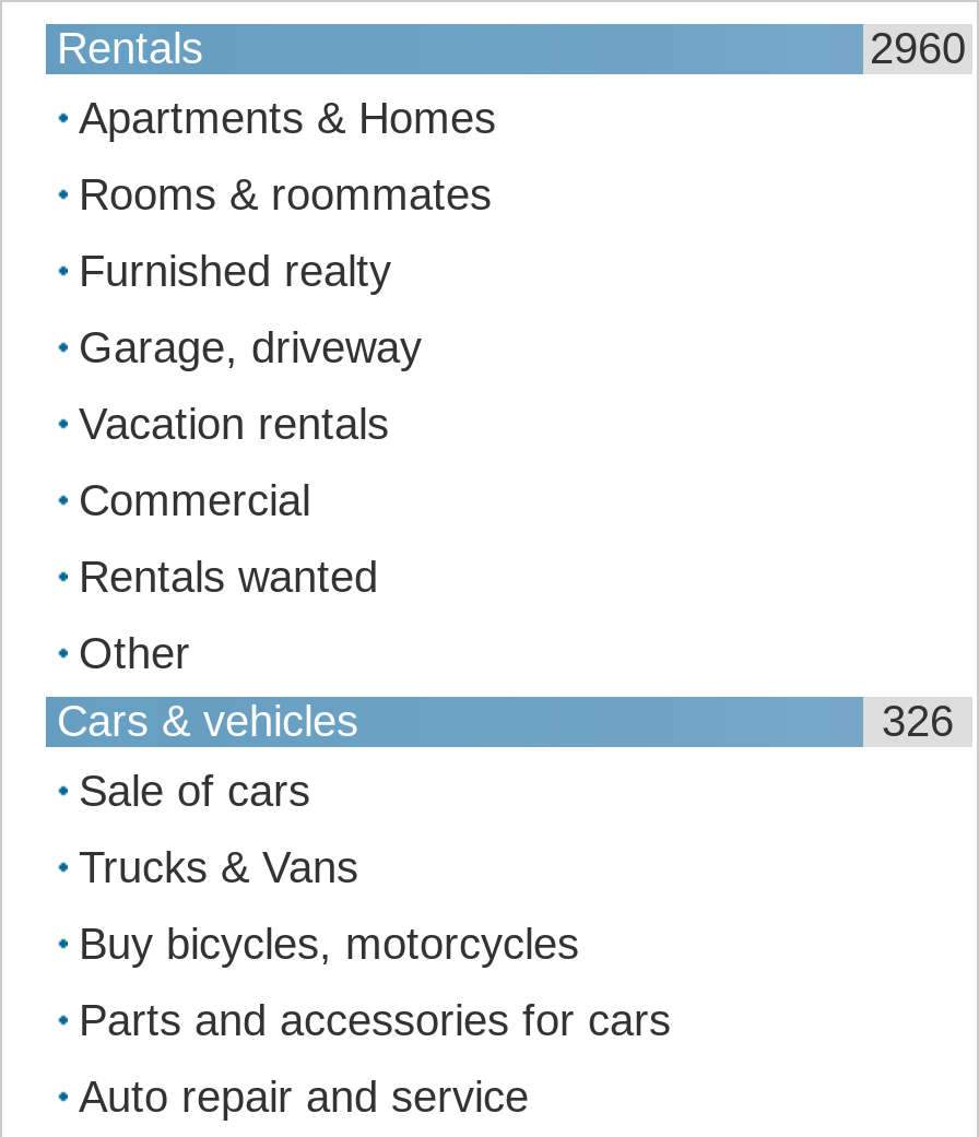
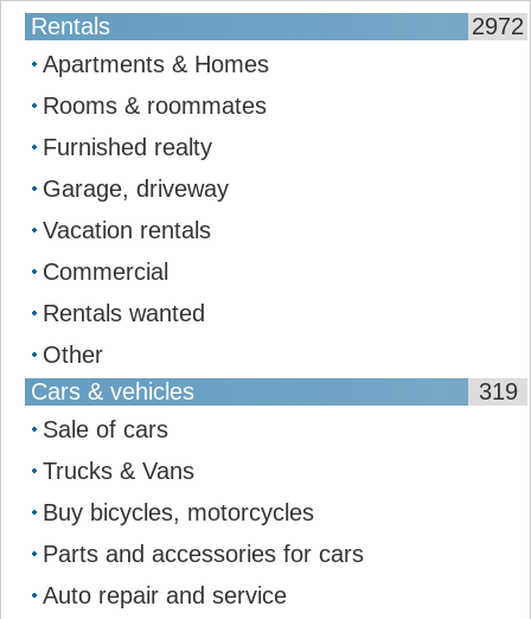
[870,24,966,72] 2960 -> [472,13,524,39] 2972
[882,697,954,745] 326 -> [478,378,517,404] 319

